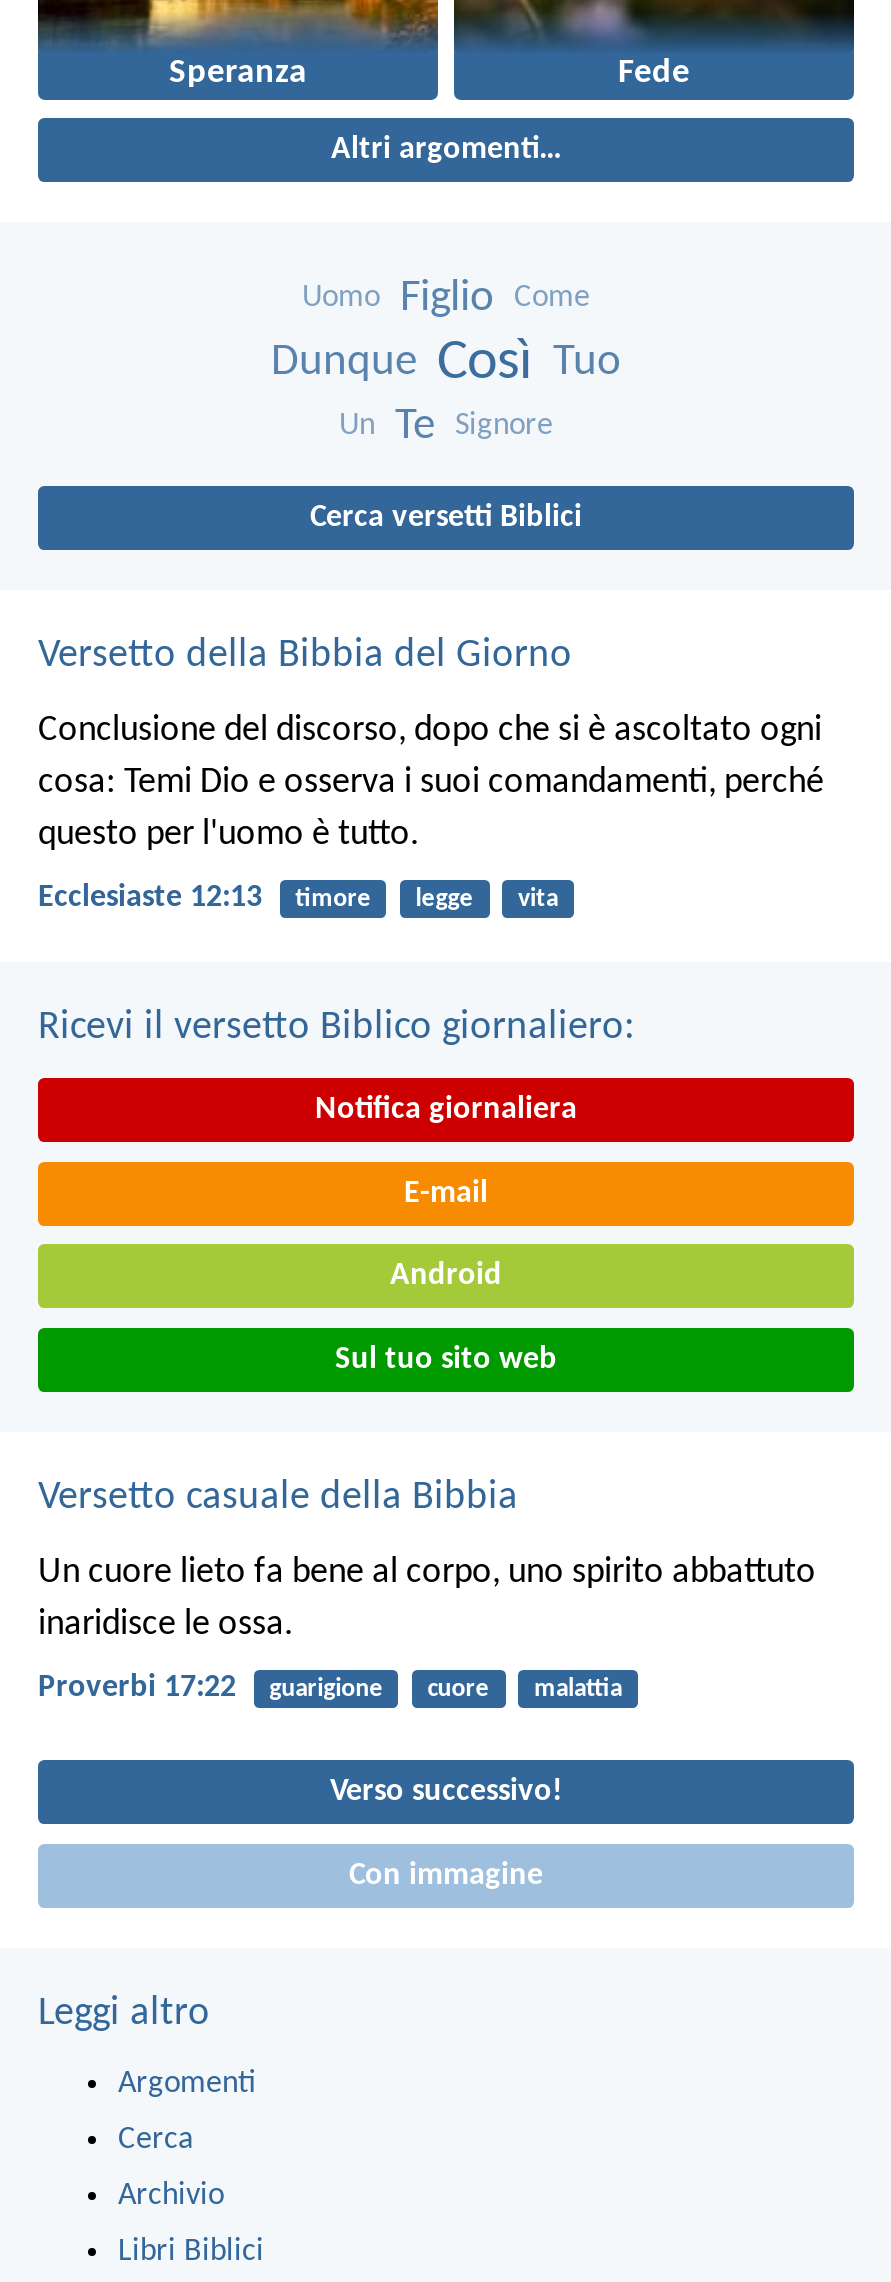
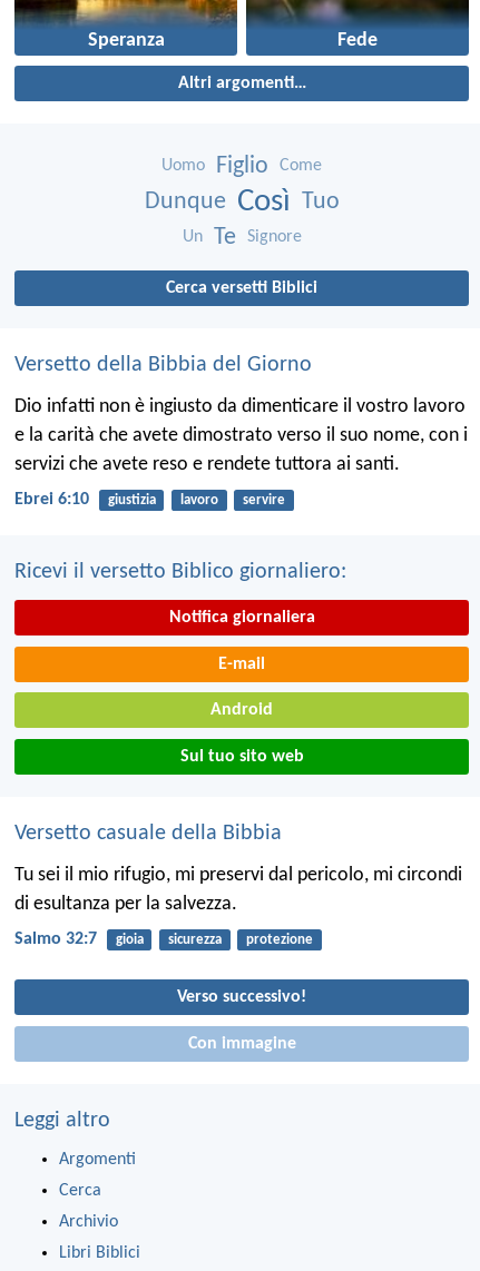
[38,711,824,853] Conclusione del discorso, dopo che si è ascoltato ogni | cosa: Temi Dio e osserva i suoi comandamenti, perché | questo per l'uomo è tutto. -> [14,396,468,475] Dio infatti non è ingiusto da dimenticare il vostro lavoro | e la carità che avete dimostrato verso il suo nome, con i | servizi che avete reso e rendete tuttora ai santi.
[38,882,558,914] Ecclesiaste 12:13 | timore | legge | vita -> [14,491,285,508] Ebrei 6:10 | giustizia | lavoro | servire
[38,1554,816,1644] Un cuore lieto fa bene al corpo, uno spirito abbattuto | inaridisce le ossa. -> [14,865,462,915] Tu sei il mio rifugio, mi preservi dal pericolo, mi circondi | di esultanza per la salvezza.
[38,1672,622,1704] Proverbi 17:22 | guarigione | cuore | malattia -> [14,930,313,948] Salmo 32:7 | gioia | sicurezza | protezione

